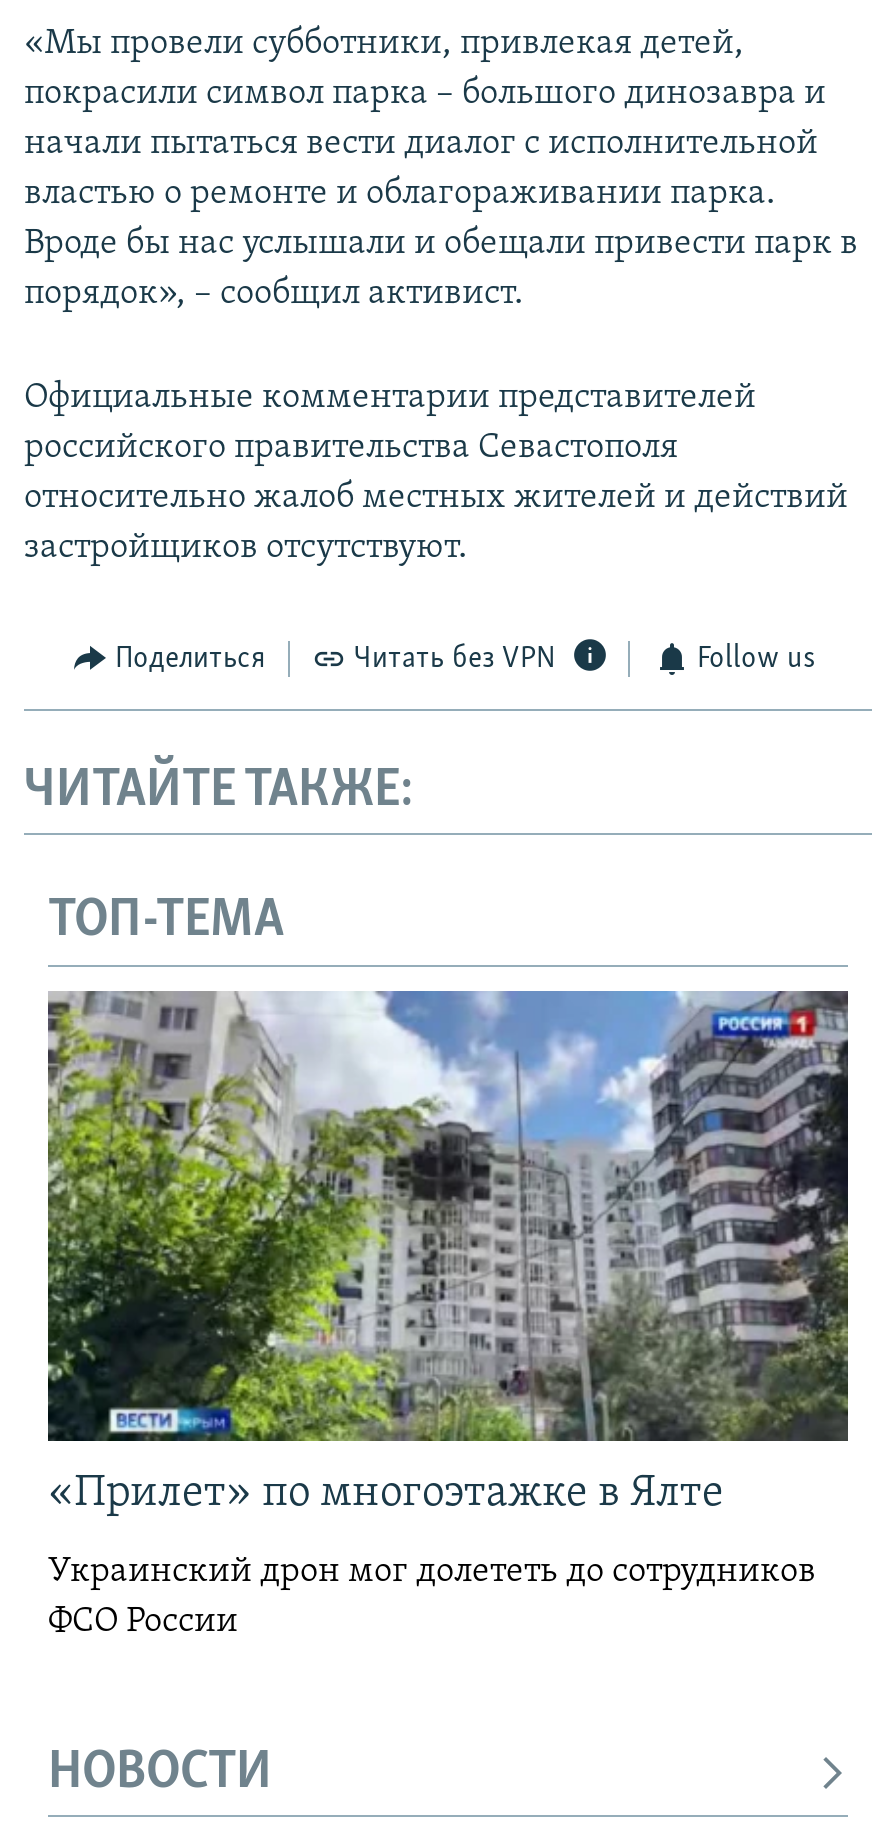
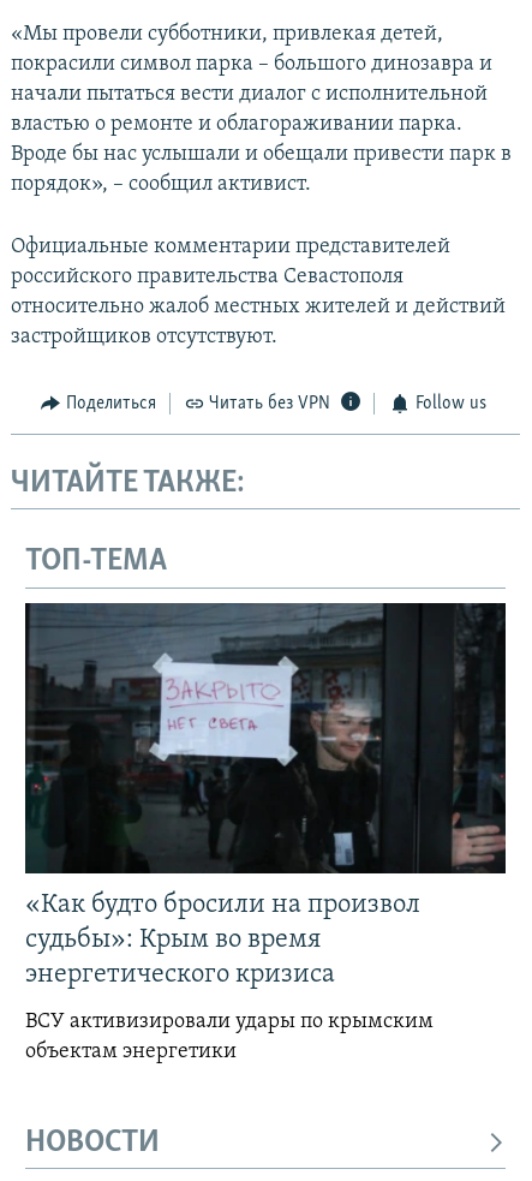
[46,989,850,1517] [image] | «Прилет» по многоэтажке в Ялте -> [24,602,506,989] [image] | «Как будто бросили на произвол | судьбы»: Крым во время | энергетического кризиса
[48,1553,816,1641] Украинский дрон мог долететь до сотрудников | ФСО России -> [25,1010,434,1063] ВСУ активизировали удары по крымским | объектам энергетики

